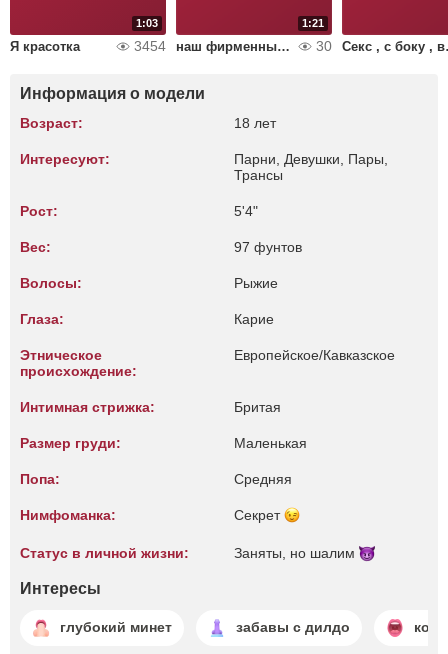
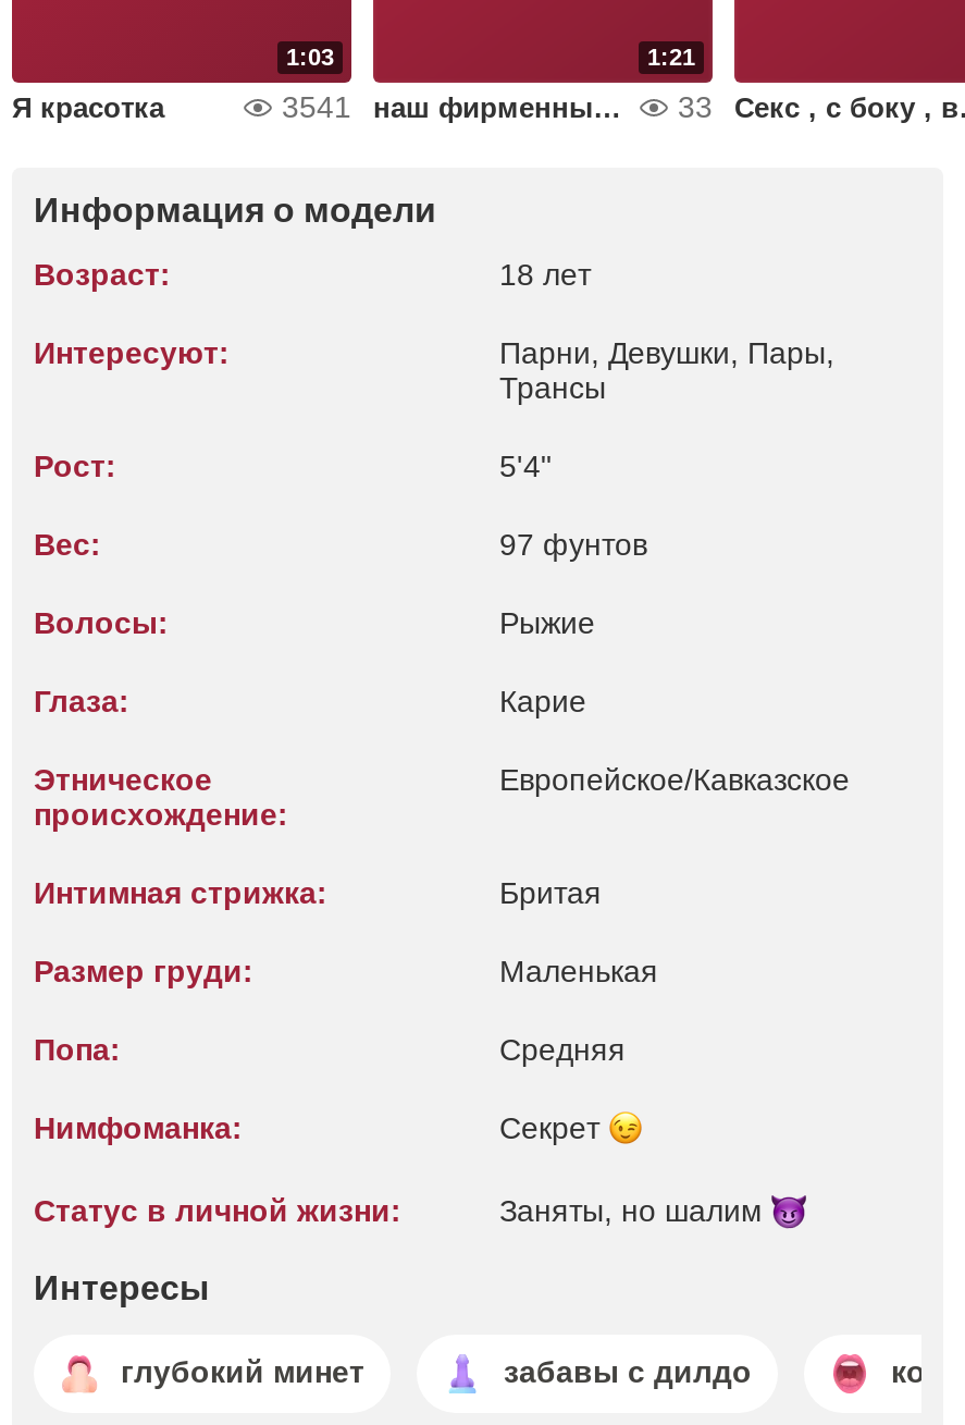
[134,38,166,54] 3454 -> [282,89,351,124] 3541
[316,38,332,54] 30 -> [678,89,713,124] 33

